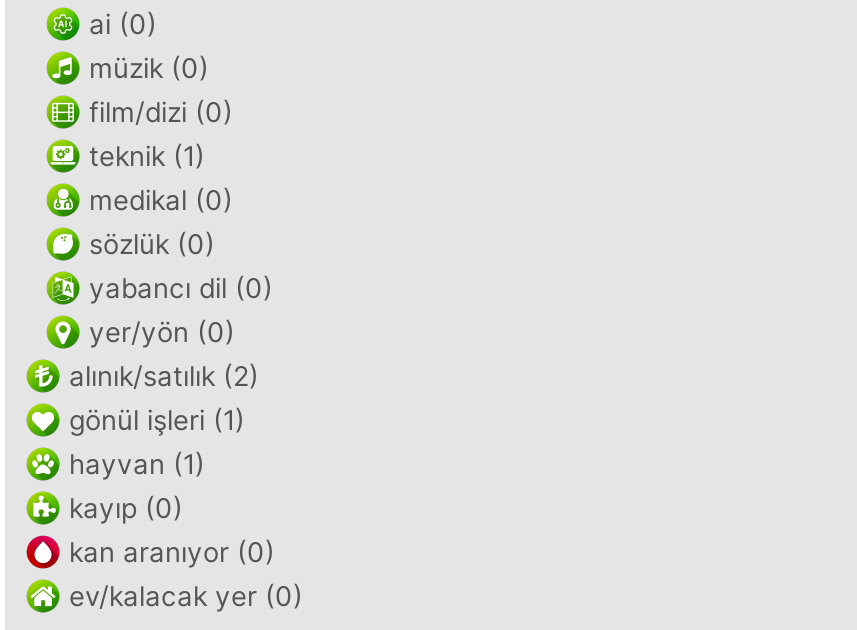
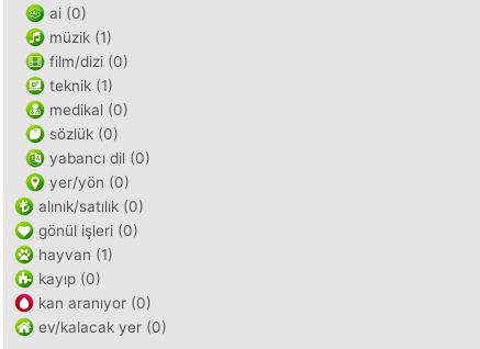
[89,52,209,84] müzik (0) -> [49,29,112,46] müzik (1)
[69,360,259,392] alınık/satılık (2) -> [38,198,144,215] alınık/satılık (0)
[69,404,245,436] gönül işleri (1) -> [38,222,138,239] gönül işleri (0)

